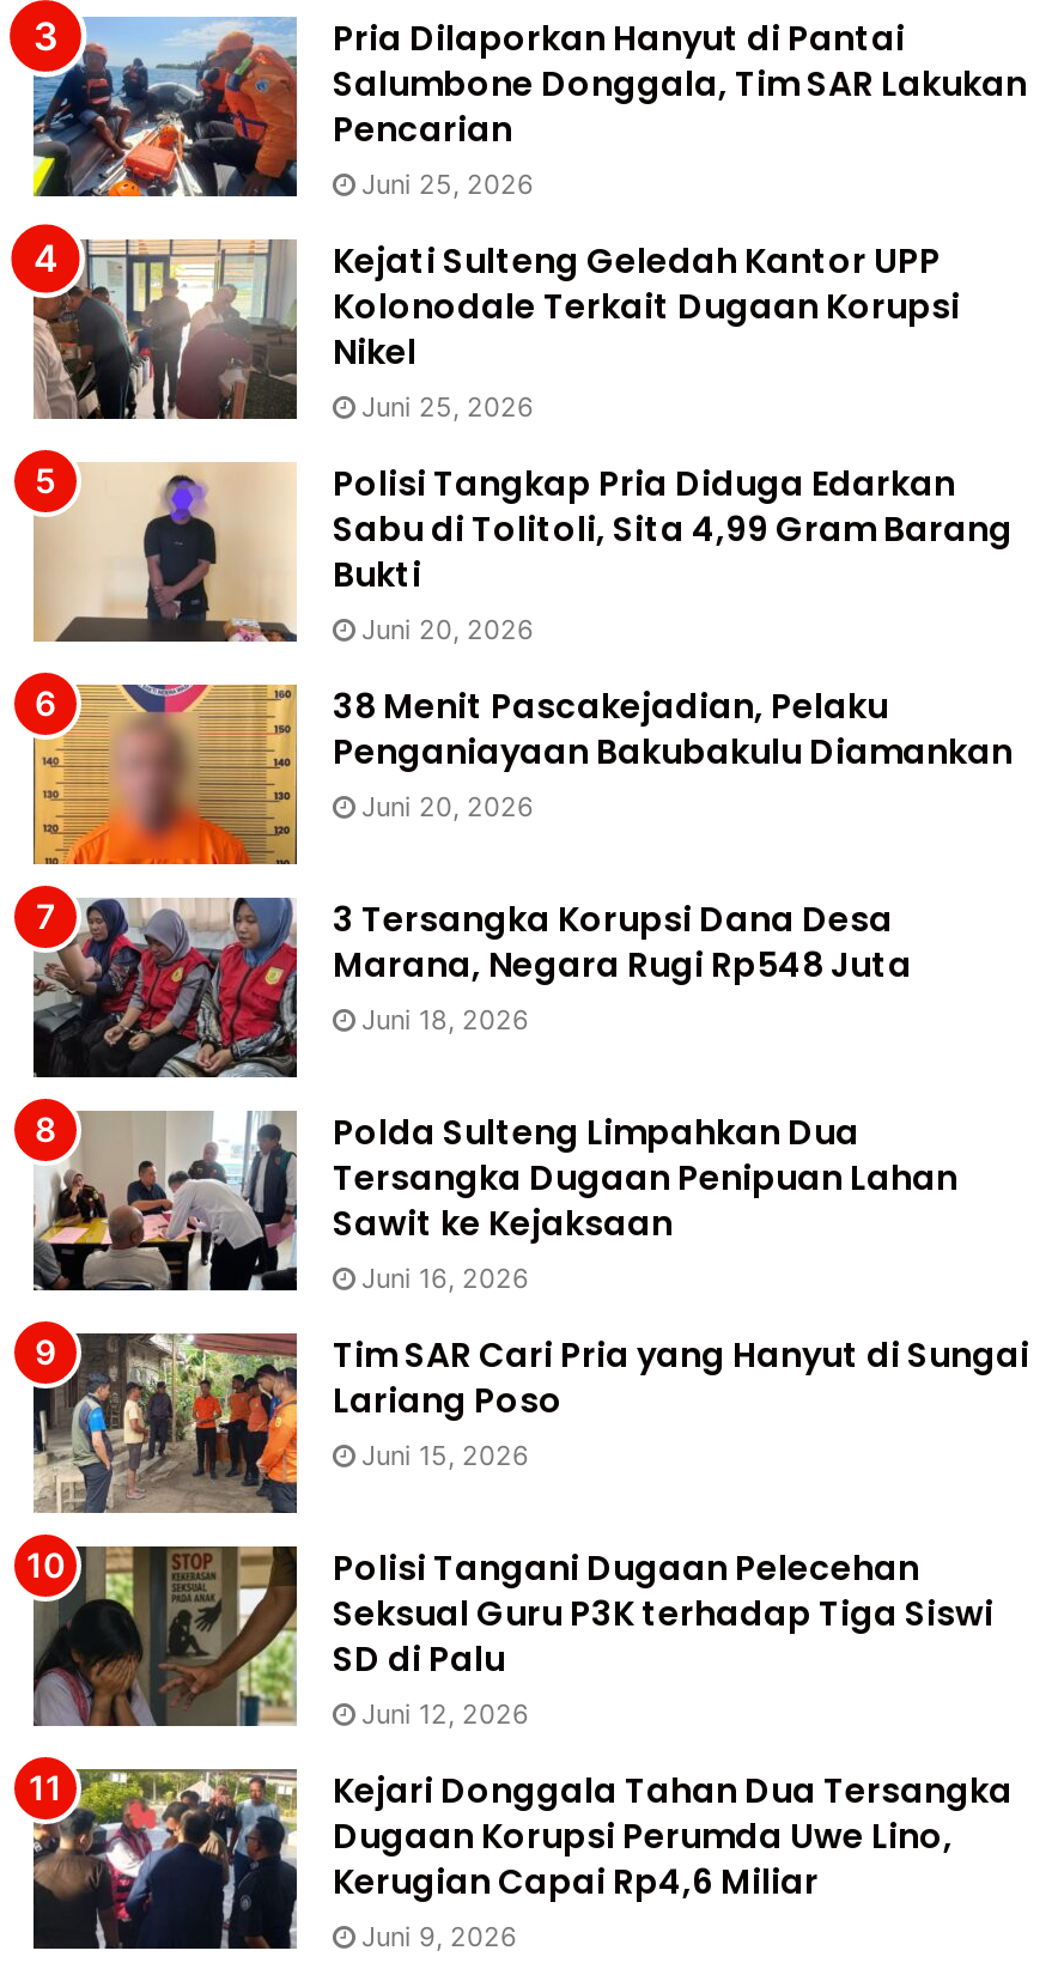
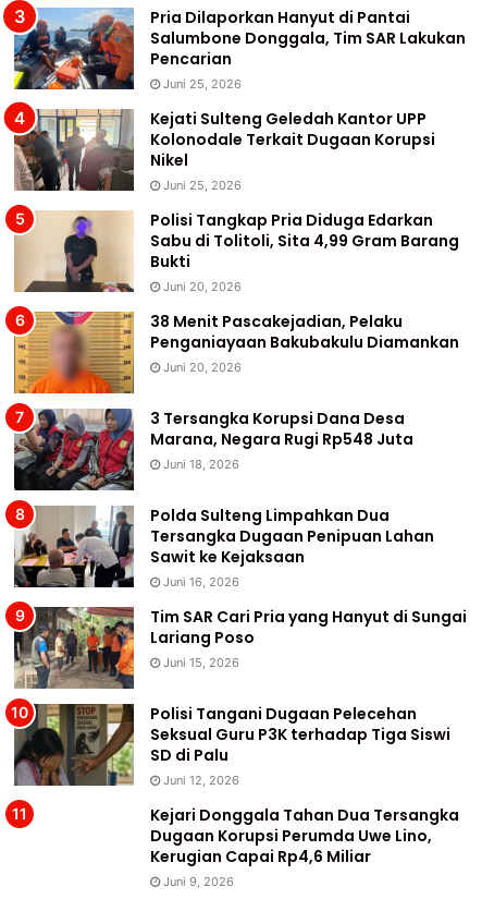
[31,1767,299,1951] [image] -> none

